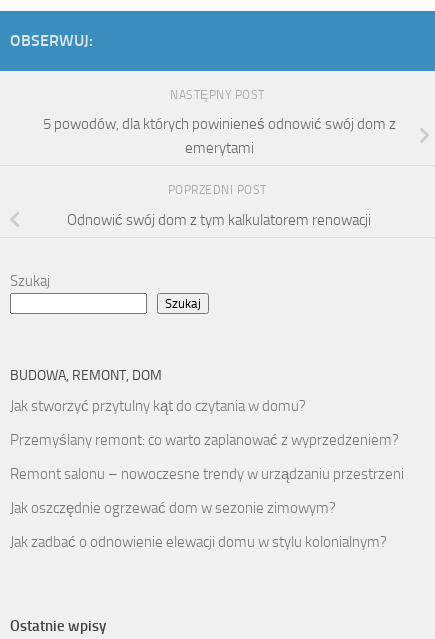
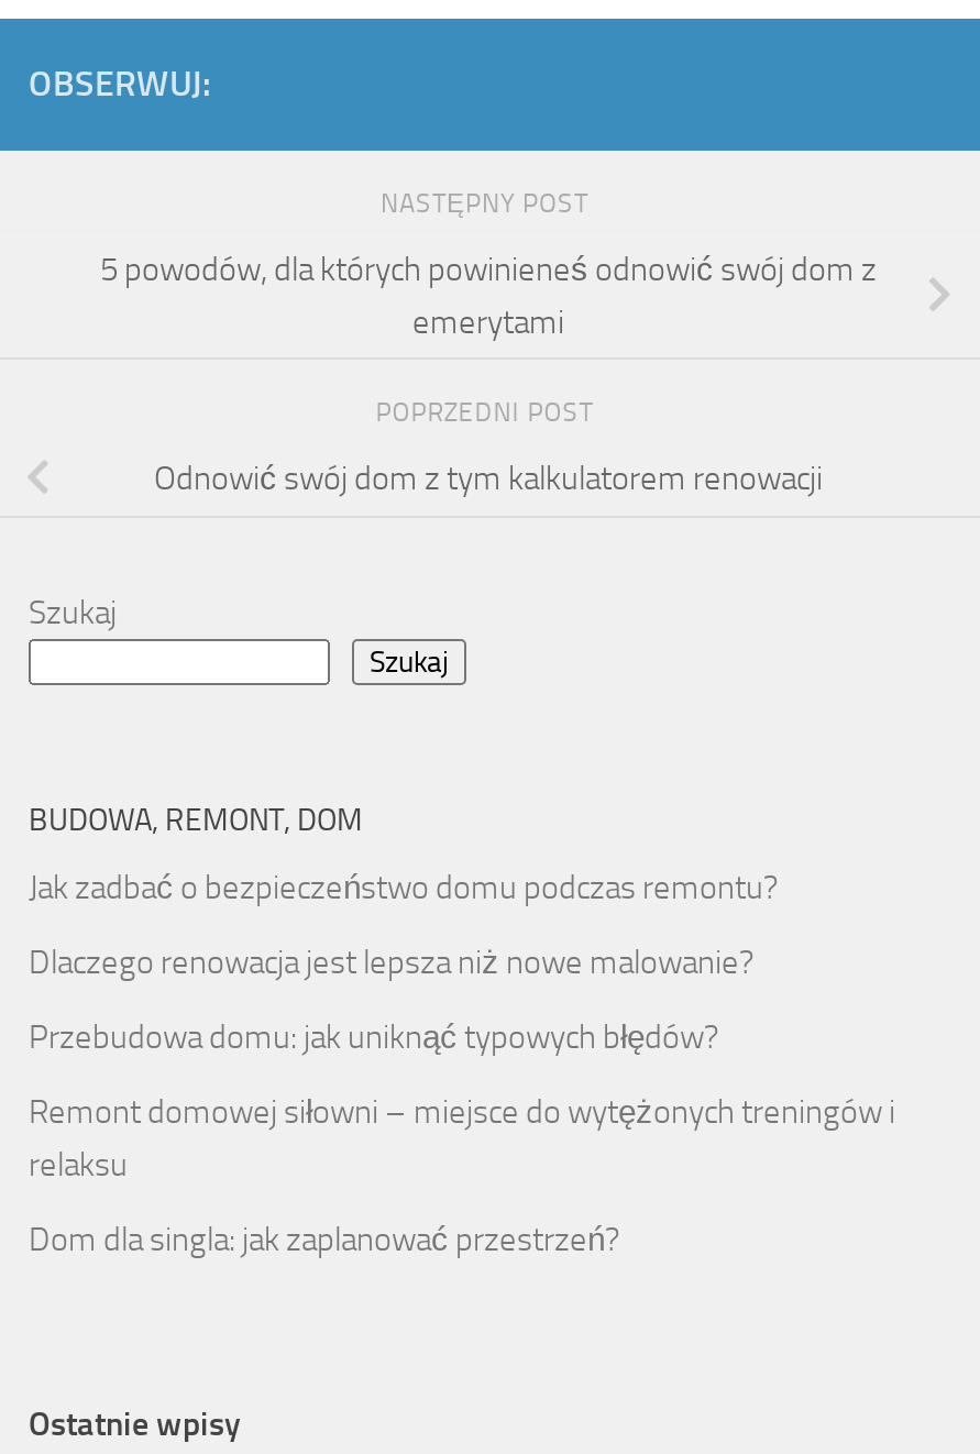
[10,397,306,415] Jak stworzyć przytulny kąt do czytania w domu? -> [29,869,779,909] Jak zadbać o bezpieczeństwo domu podczas remontu?
[10,431,399,449] Przemyślany remont: co warto zaplanować z wyprzedzeniem? -> [29,944,755,983] Dlaczego renowacja jest lepsza niż nowe malowanie?
[10,465,404,483] Remont salonu – nowoczesne trendy w urządzaniu przestrzeni -> [29,1019,719,1058] Przebudowa domu: jak uniknąć typowych błędów?
[10,499,336,517] Jak oszczędnie ogrzewać dom w sezonie zimowym? -> [29,1093,895,1186] Remont domowej siłowni – miejsce do wytężonych treningów i | relaksu
[10,533,387,551] Jak zadbać o odnowienie elewacji domu w stylu kolonialnym? -> [29,1221,620,1261] Dom dla singla: jak zaplanować przestrzeń?

